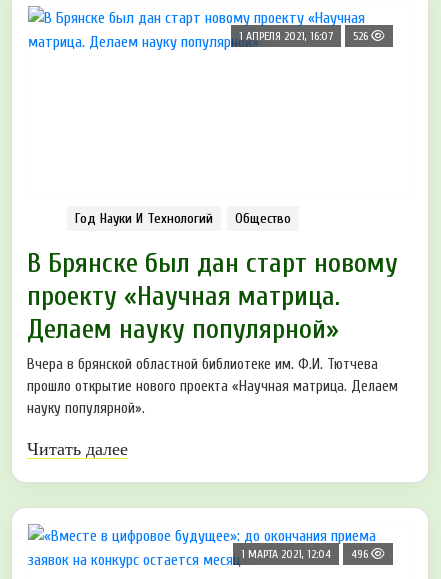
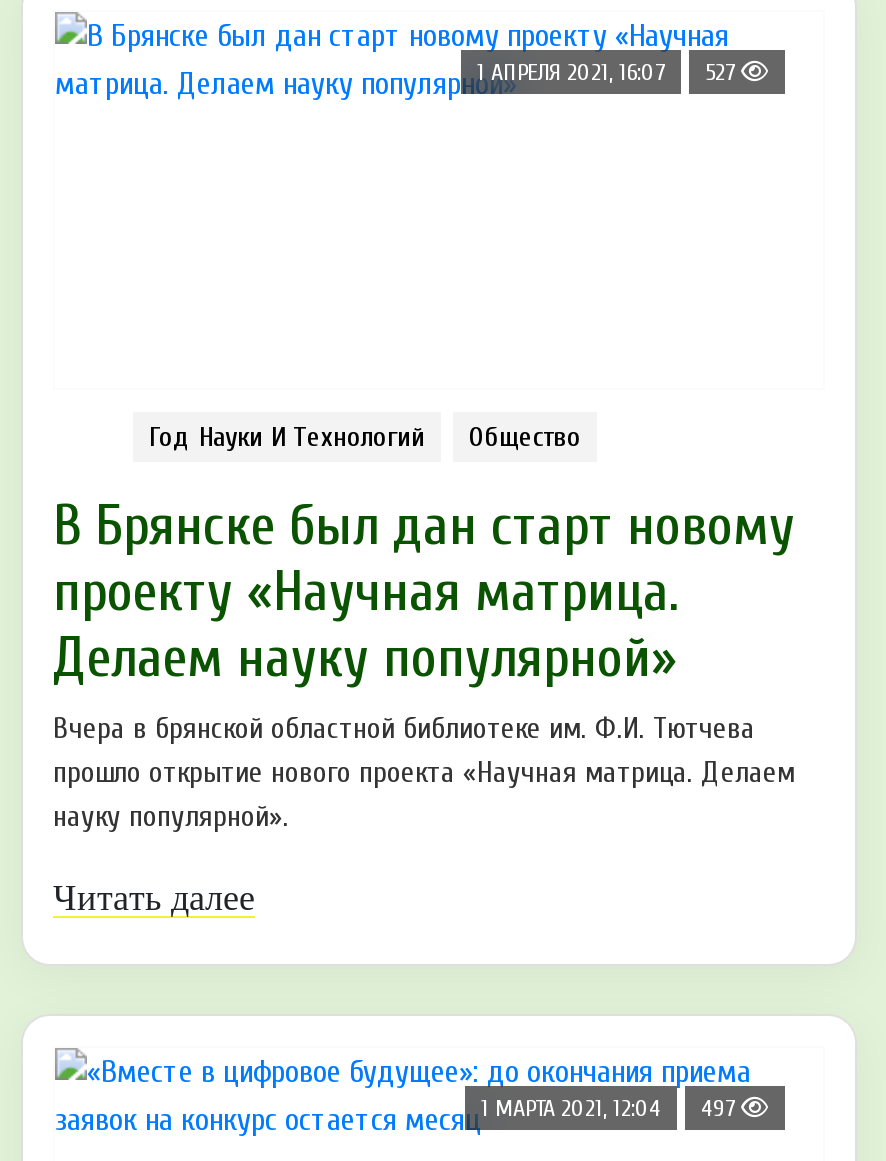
[353,29,371,43] 526 -> [705,58,741,86] 527
[241,547,371,561] 1 МАРТА 2021, 12:04 496 -> [481,1094,741,1122] 1 МАРТА 2021, 12:04 497

